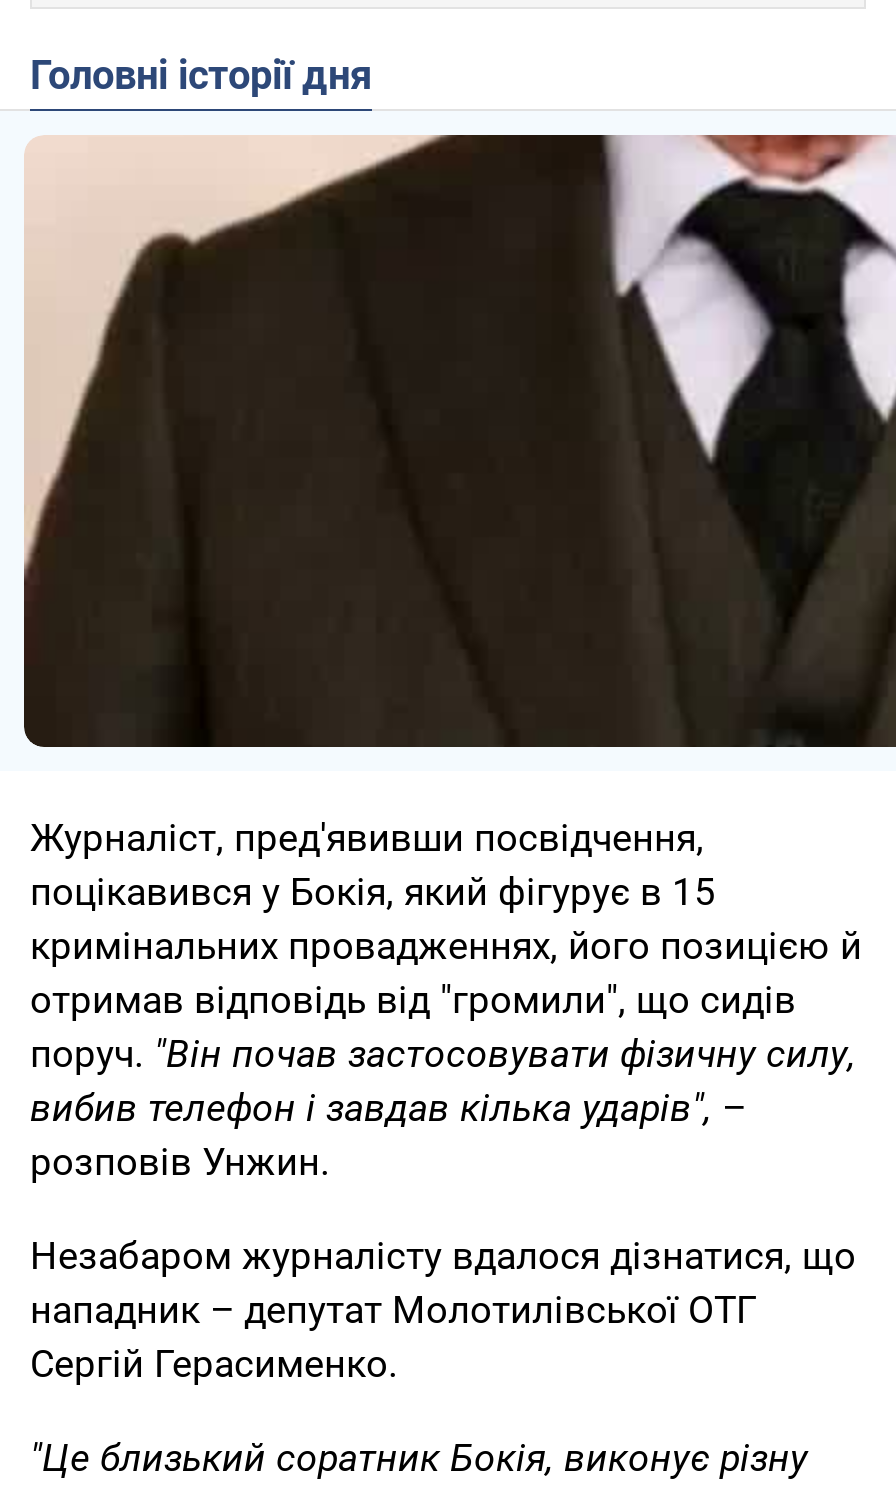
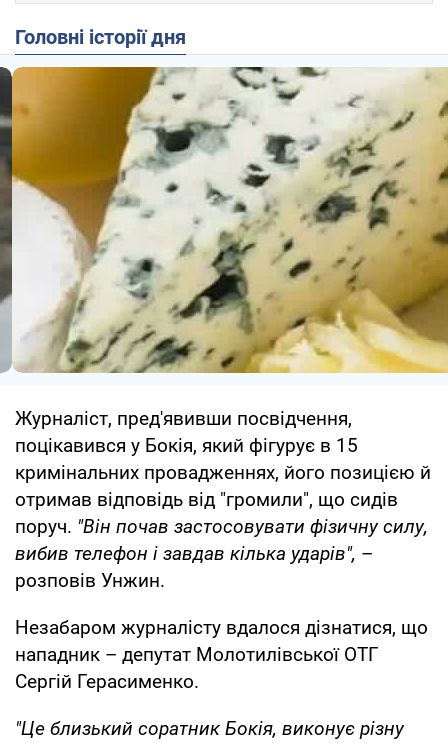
[6,133,890,749] [image] -> [3,66,445,374] [image]

